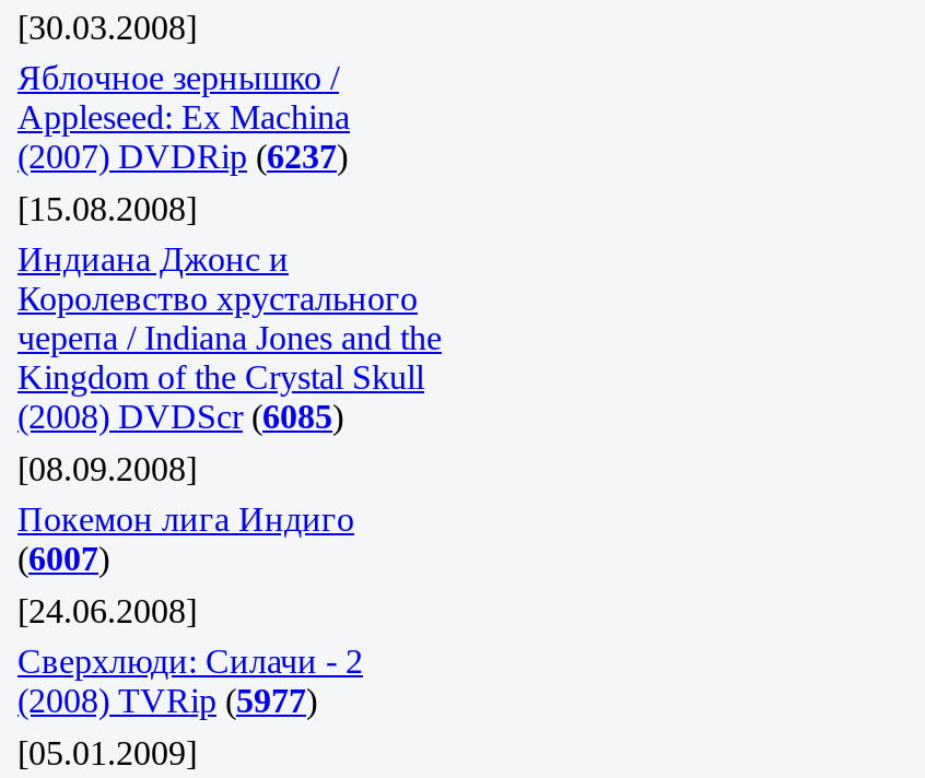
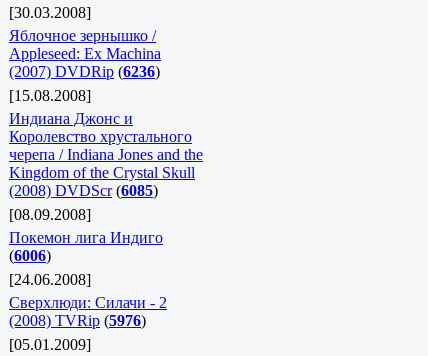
[17,138,348,175] (2007) DVDRip (6237) -> [9,63,160,80] (2007) DVDRip (6236)
[17,540,109,577] (6007) -> [9,247,51,264] (6006)
[17,682,317,719] (2008) TVRip (5977) -> [9,312,146,329] (2008) TVRip (5976)

